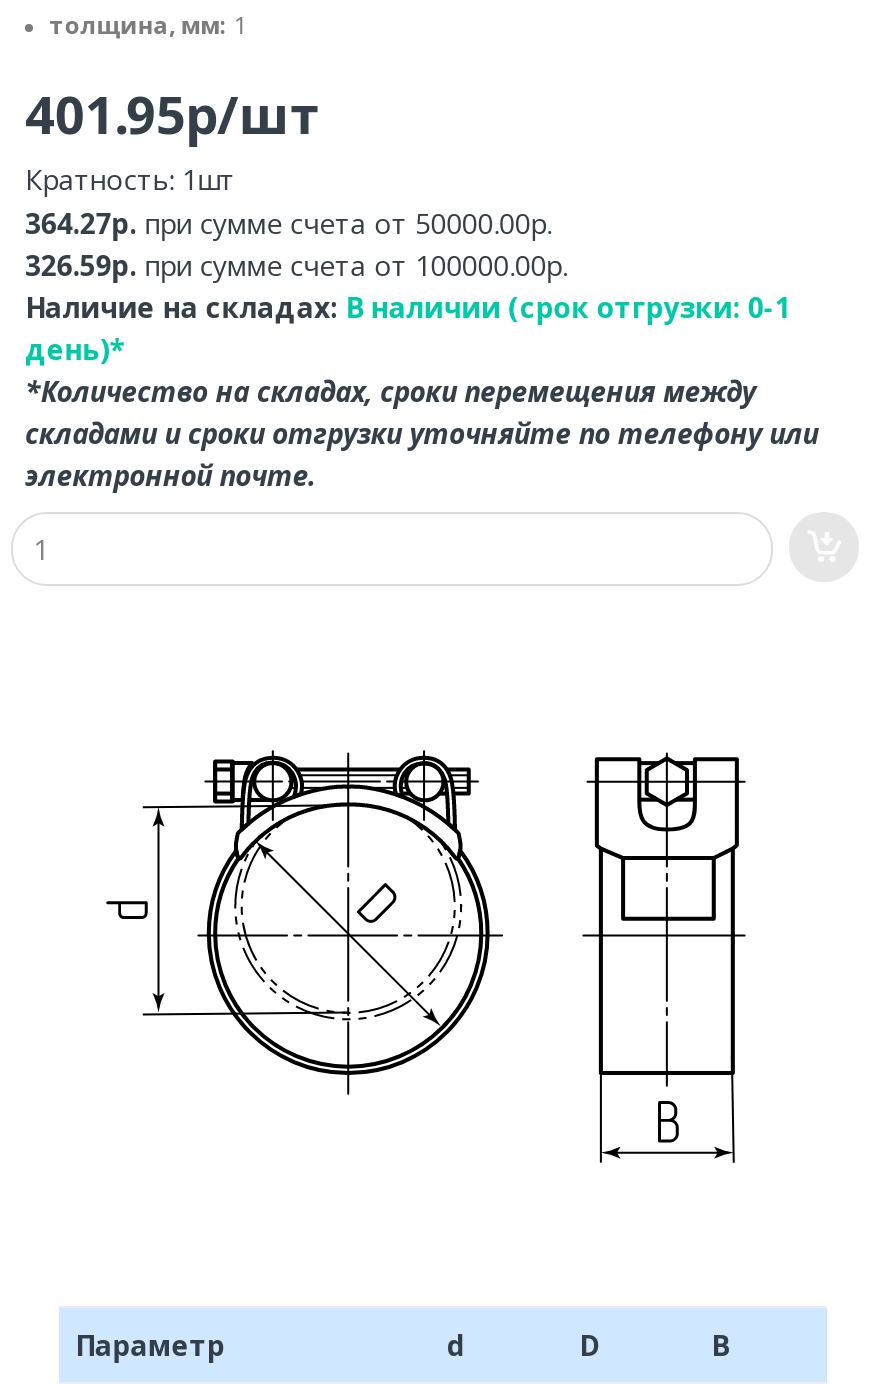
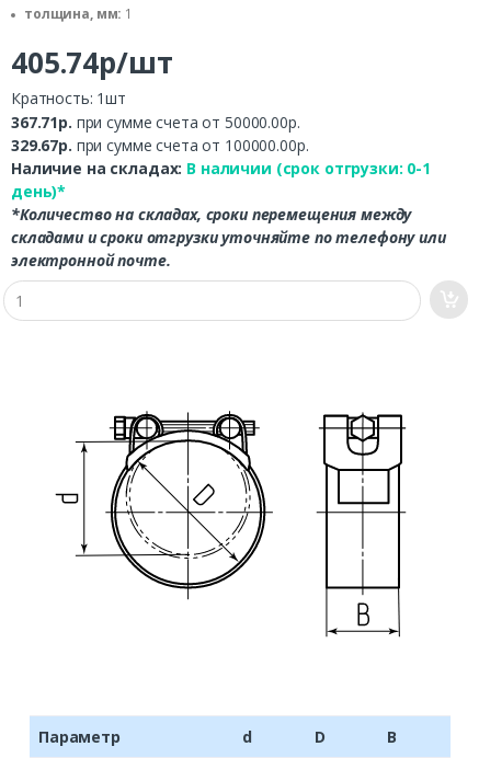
[25,78,320,150] 401.95р/шт -> [11,43,173,82] 405.74р/шт
[25,204,552,242] 364.27р. при сумме счета от 50000.00р. -> [11,112,300,133] 367.71р. при сумме счета от 50000.00р.
[25,246,568,284] 326.59р. при сумме счета от 100000.00р. -> [11,135,308,156] 329.67р. при сумме счета от 100000.00р.

